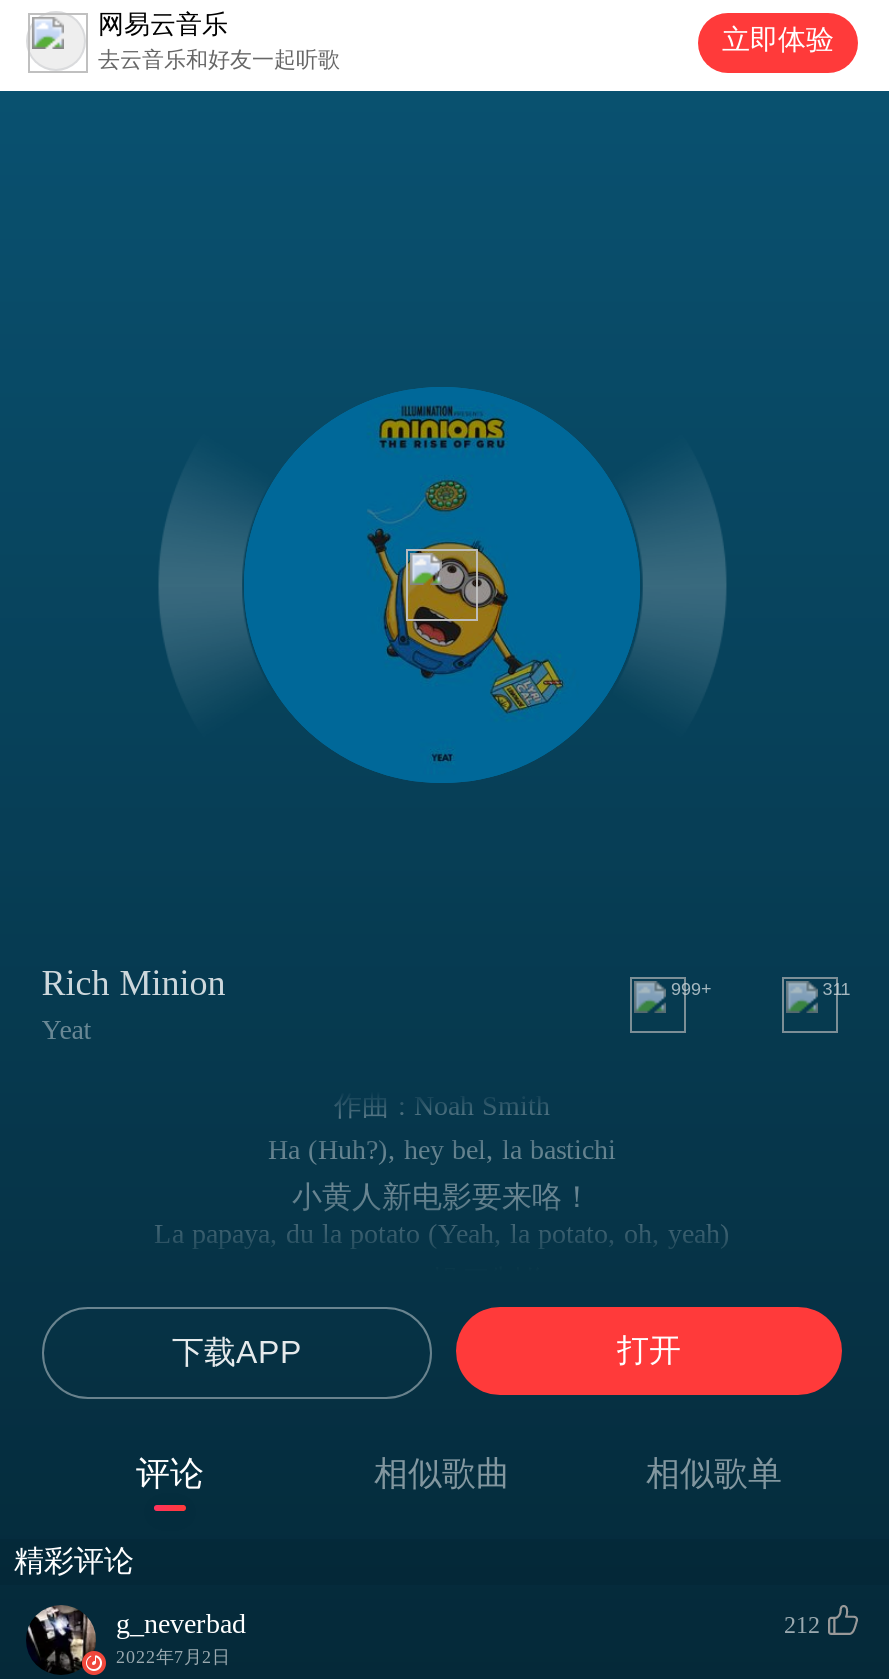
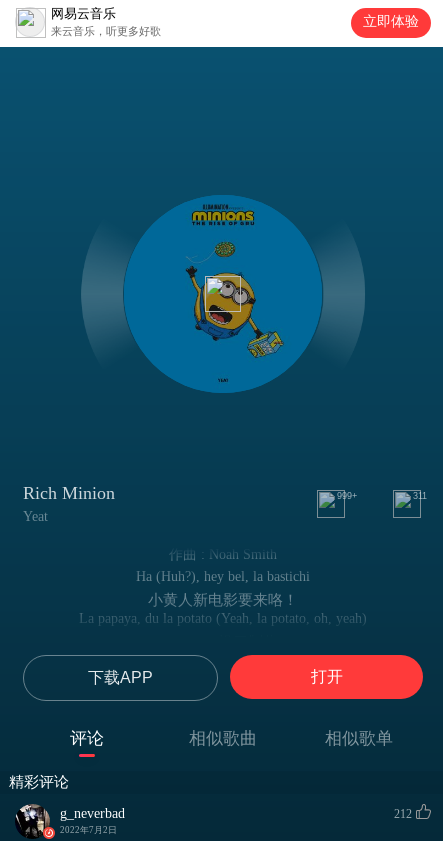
[98,47,340,71] 去云音乐和好友一起听歌 -> [51,25,161,37] 来云音乐，听更多好歌

